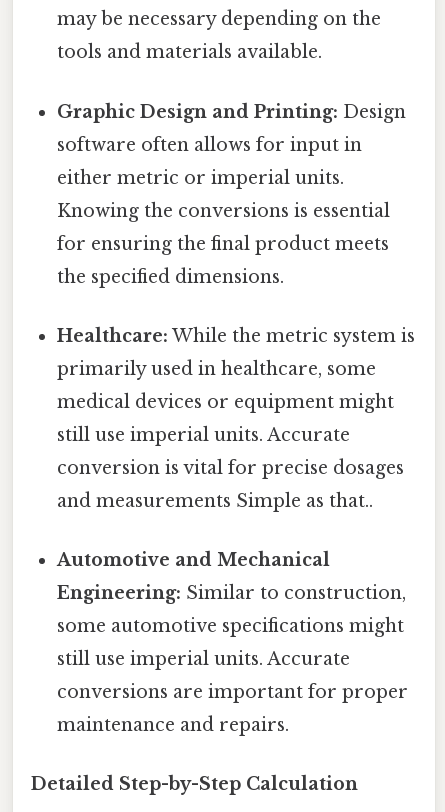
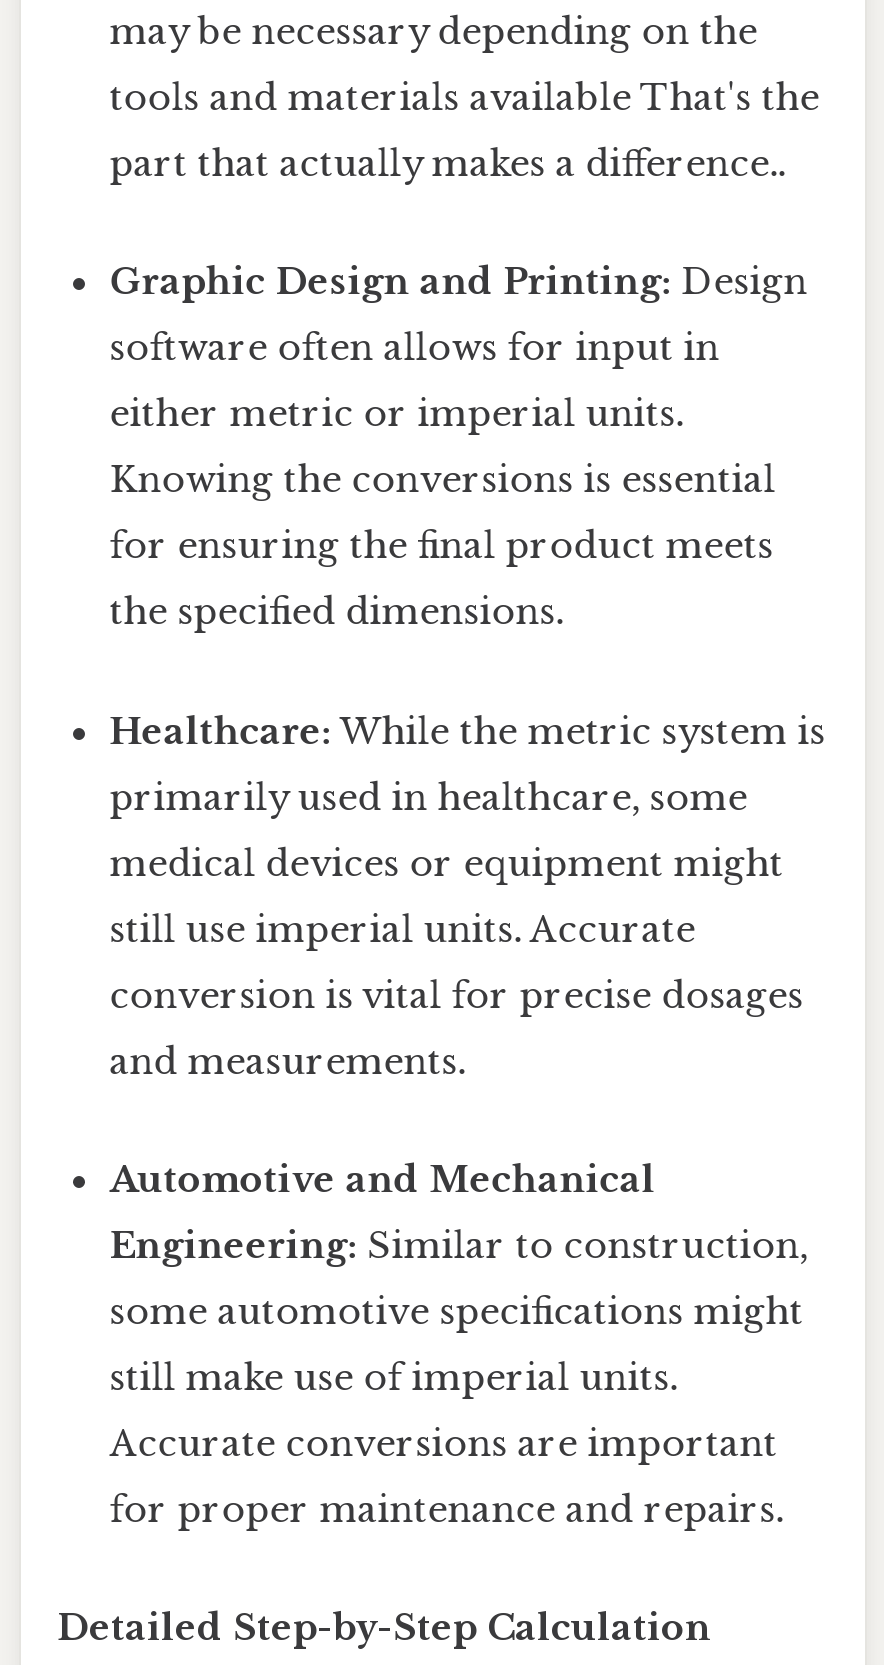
[57,41,322,63] tools and materials available. -> [109,77,819,187] tools and materials available That's the | part that actually makes a difference..
[57,490,373,512] and measurements Simple as that.. -> [109,1040,465,1084] and measurements.
[57,648,350,670] still use imperial units. Accurate -> [109,1356,677,1400] still make use of imperial units.
[57,681,408,703] conversions are important for proper -> [109,1422,777,1466] Accurate conversions are important
[57,714,289,736] maintenance and repairs. -> [109,1488,783,1532] for proper maintenance and repairs.

